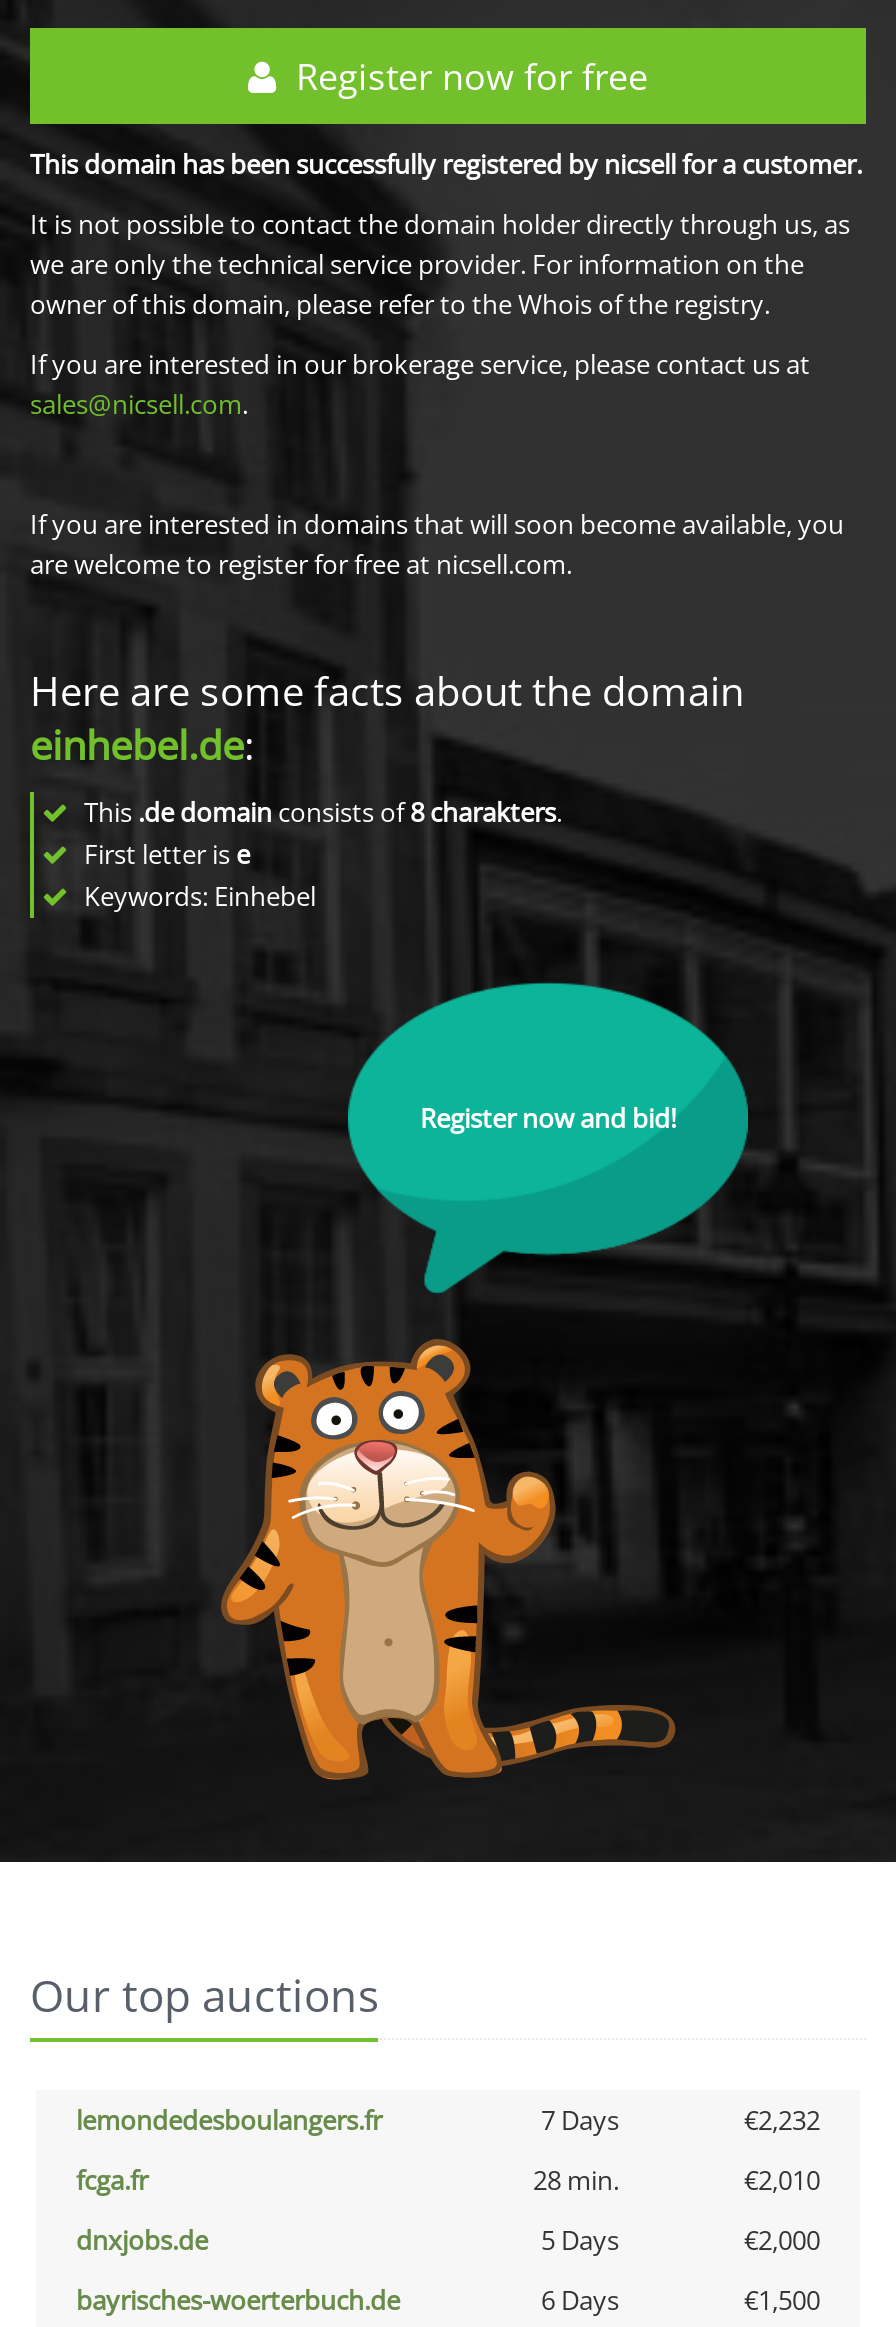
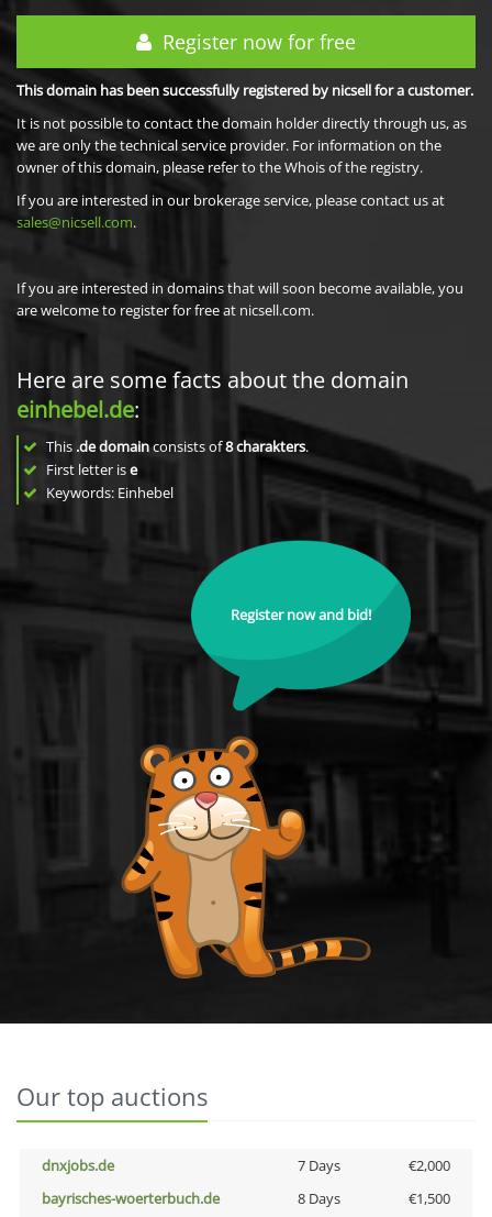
[76,2102,820,2198] lemondedesboulangers.fr | 7 Days | €2,232 | fcga.fr | 28 min. | €2,010 -> none
[541,2222,619,2258] 5 Days -> [297,1155,340,1175] 7 Days
[541,2282,619,2318] 6 Days -> [297,1188,340,1208] 8 Days

